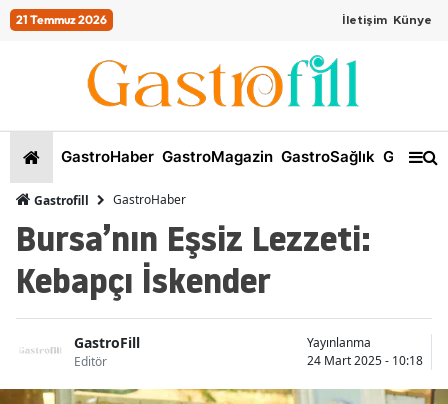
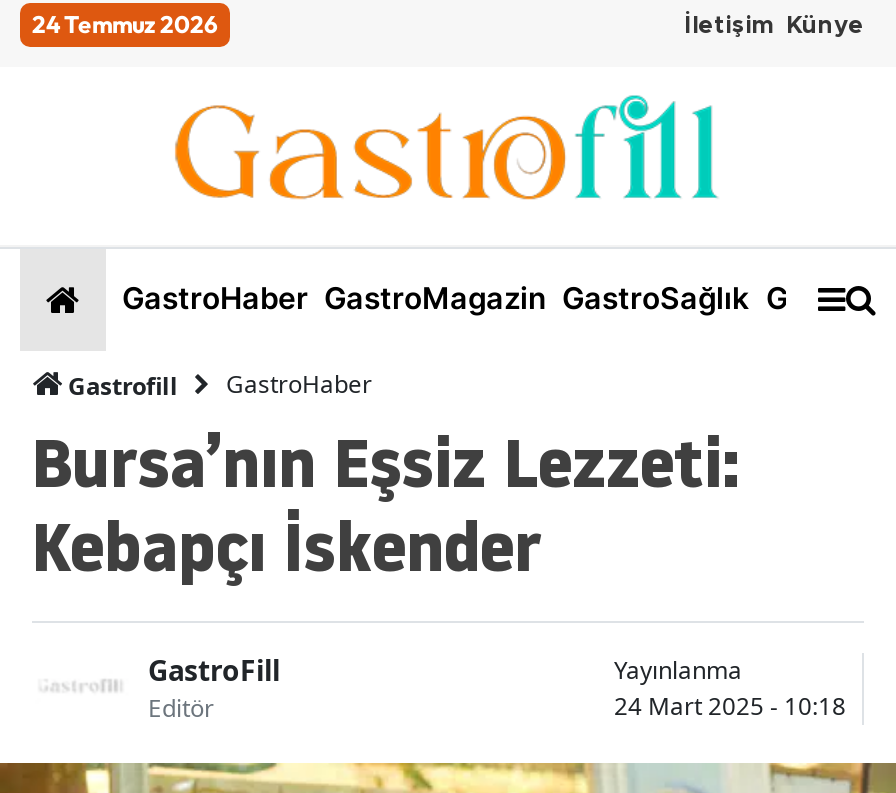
[16,12,107,27] 21 Temmuz 2026 -> [32,9,218,39] 24 Temmuz 2026

